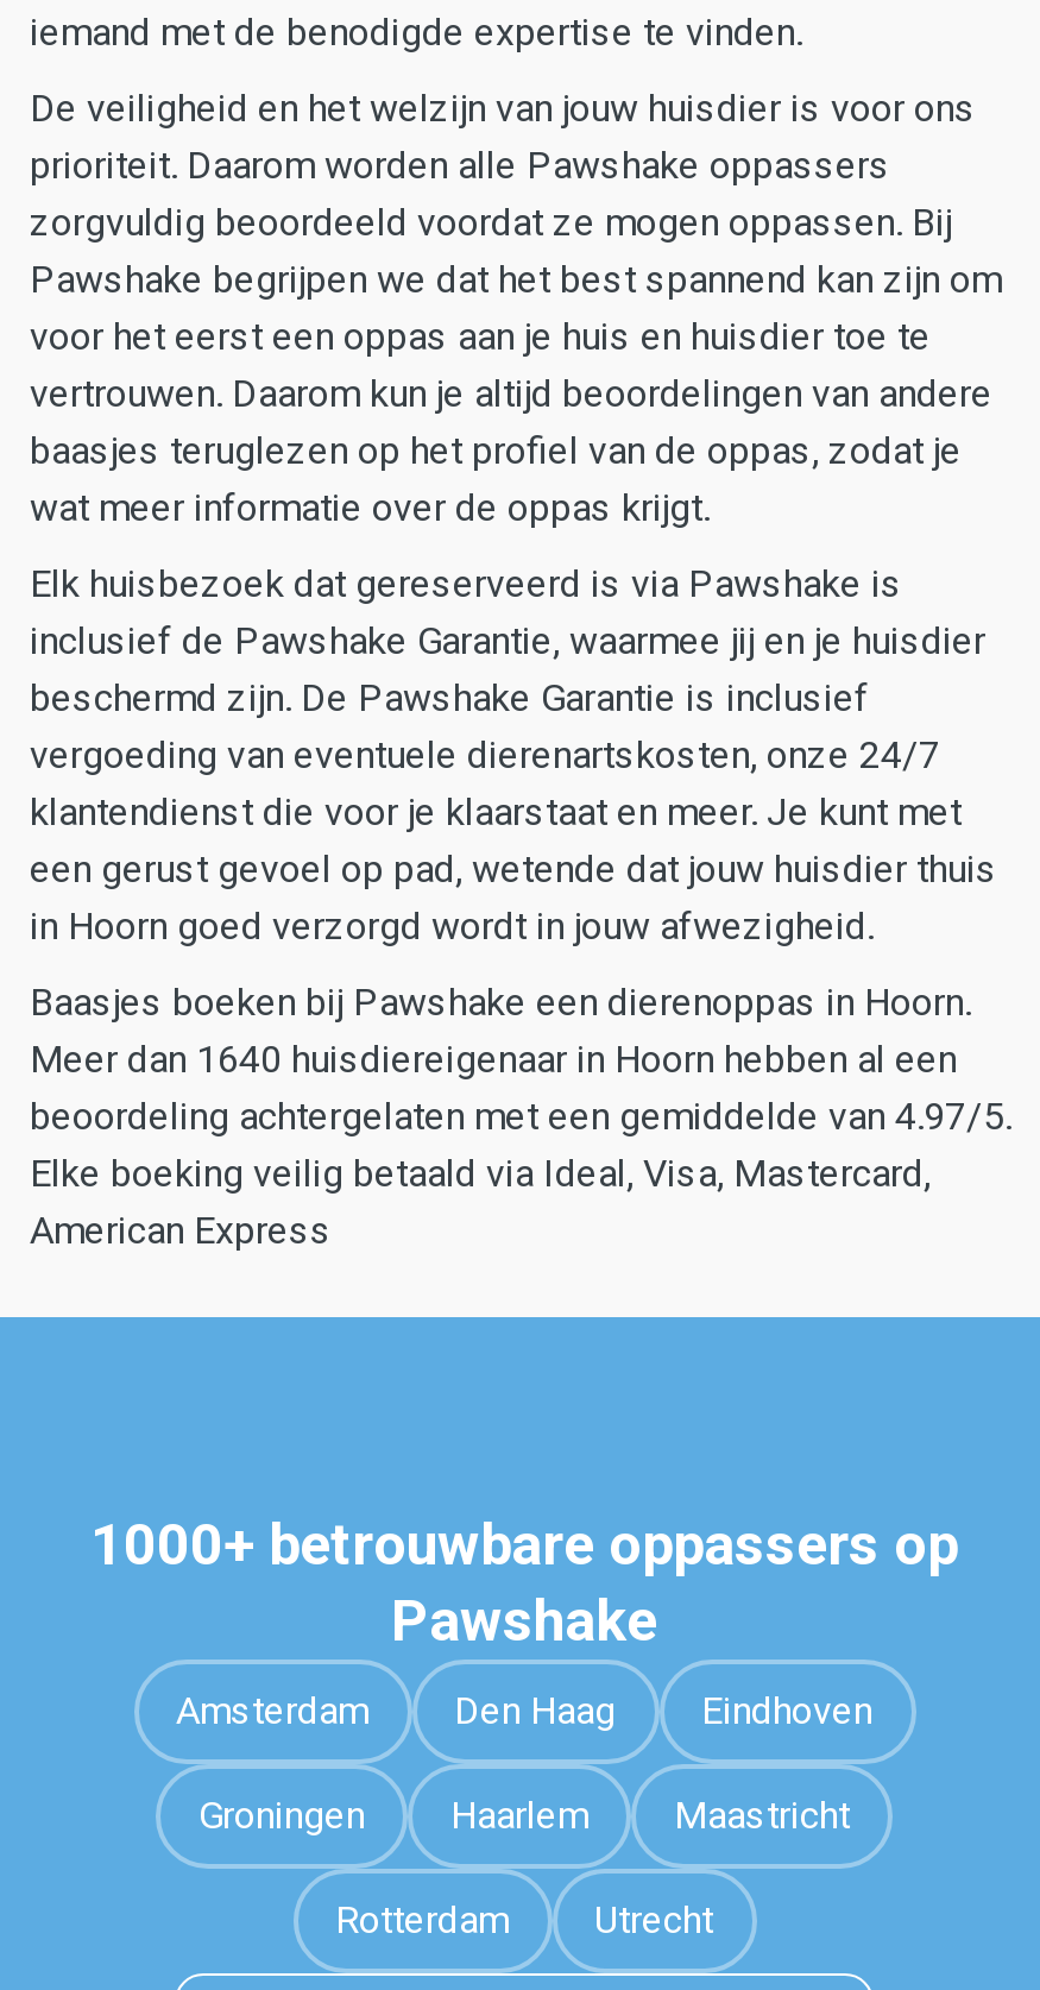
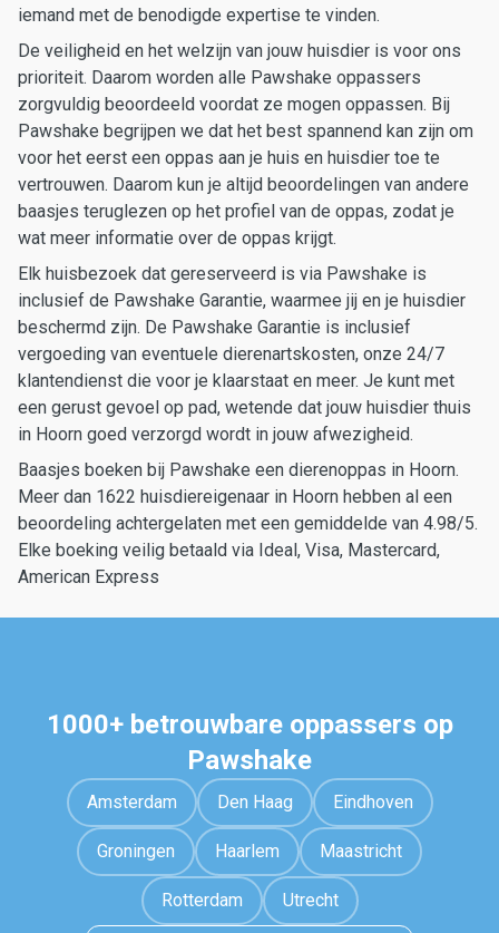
[30,1037,957,1082] Meer dan 1640 huisdiereigenaar in Hoorn hebben al een -> [18,486,452,507] Meer dan 1622 huisdiereigenaar in Hoorn hebben al een
[30,1094,1011,1139] beoordeling achtergelaten met een gemiddelde van 4.97/5. -> [18,513,478,534] beoordeling achtergelaten met een gemiddelde van 4.98/5.

